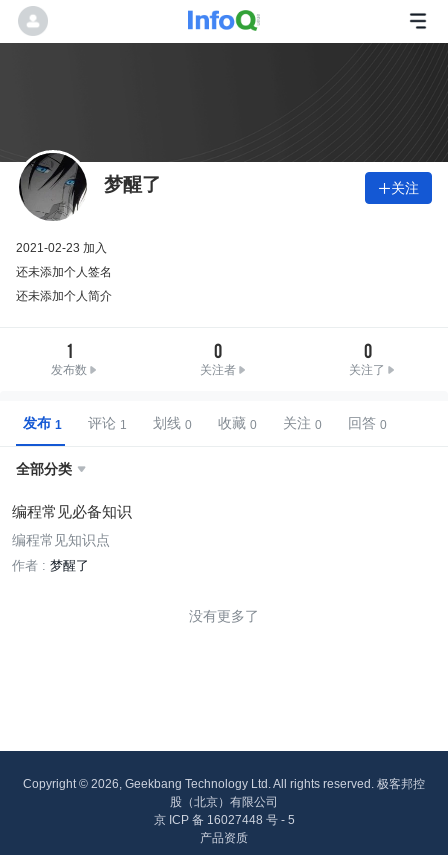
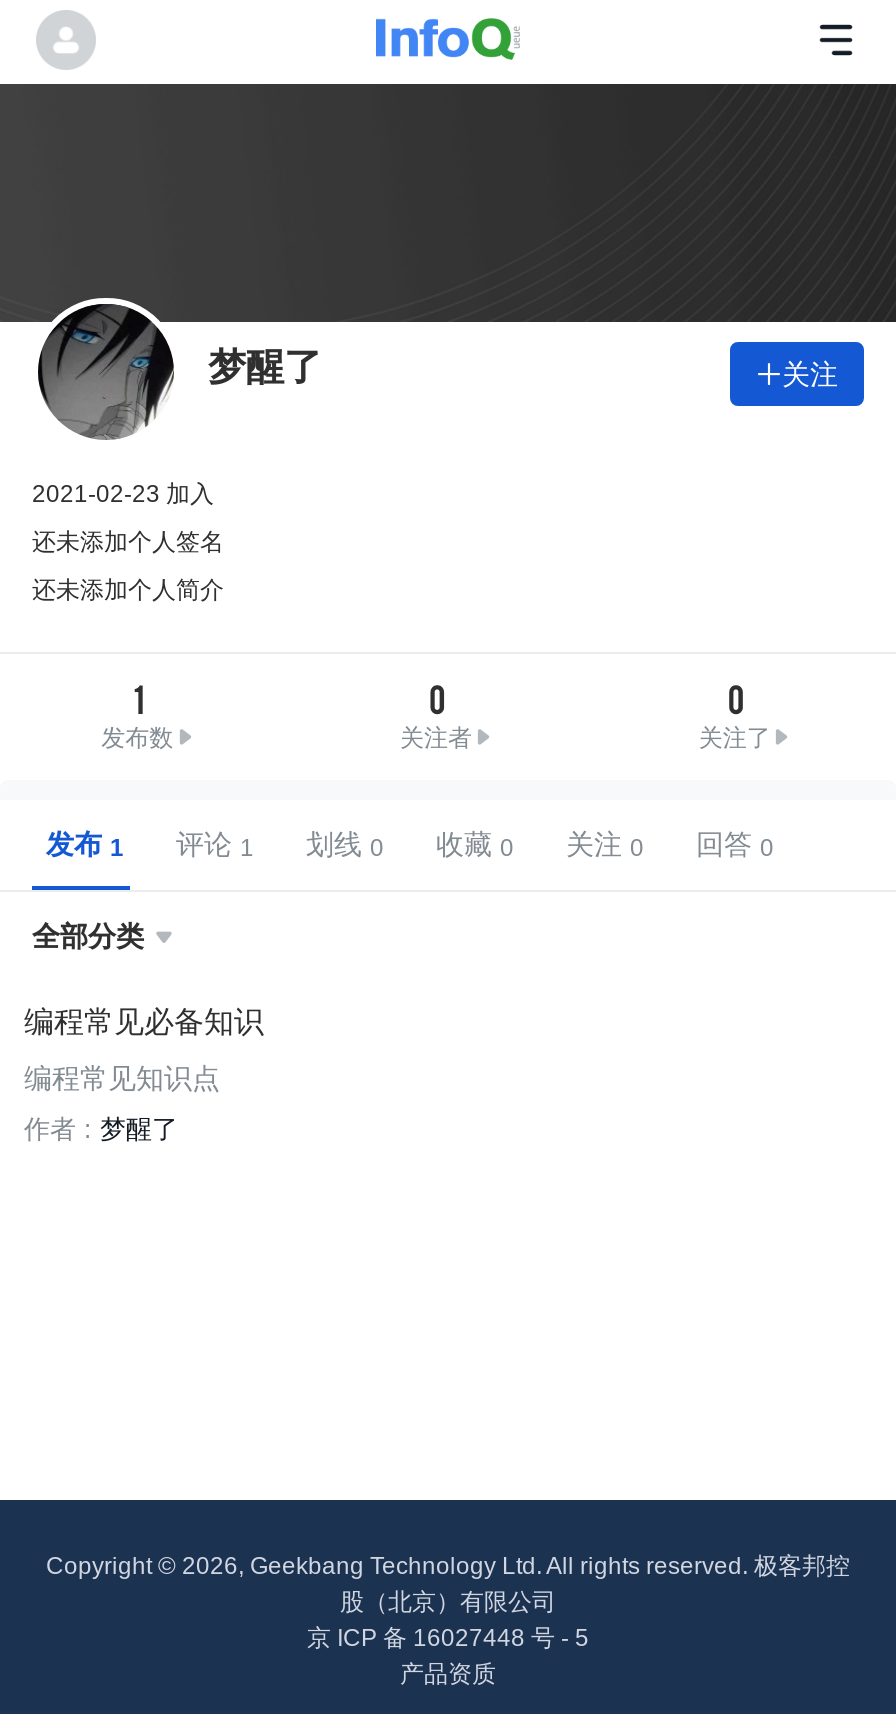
[189,608,259,624] 没有更多了 -> none

